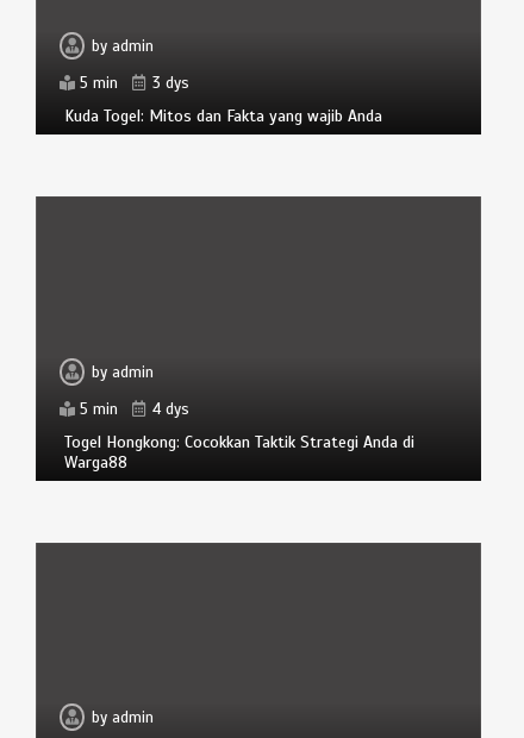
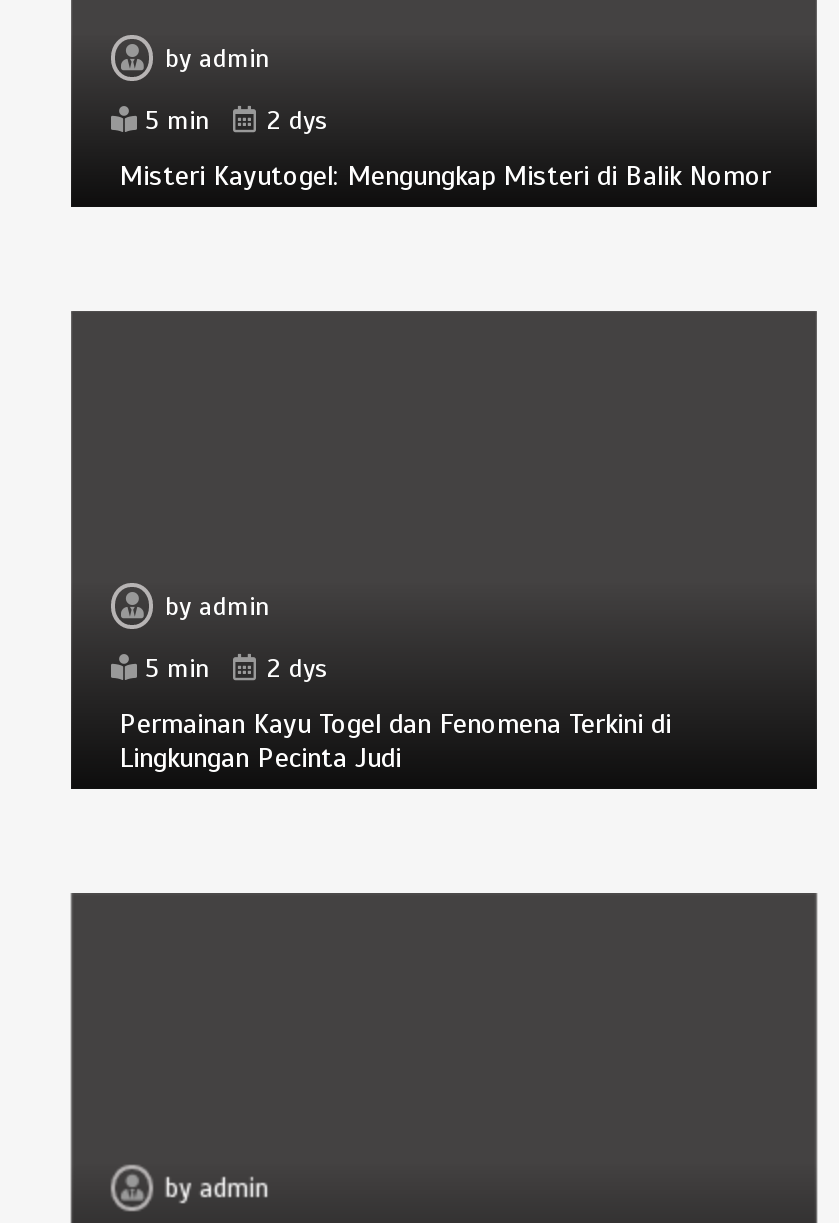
[80,74,190,93] 5 min 3 dys -> [146,105,330,137] 5 min 2 dys
[65,106,383,126] Kuda Togel: Mitos dan Fakta yang wajib Anda -> [120,159,772,193] Misteri Kayutogel: Mengungkap Misteri di Balik Nomor
[80,399,190,419] 5 min 4 dys -> [146,652,330,684] 5 min 2 dys
[65,432,415,472] Togel Hongkong: Cocokkan Taktik Strategi Anda di | Warga88 -> [120,706,672,774] Permainan Kayu Togel dan Fenomena Terkini di | Lingkungan Pecinta Judi

